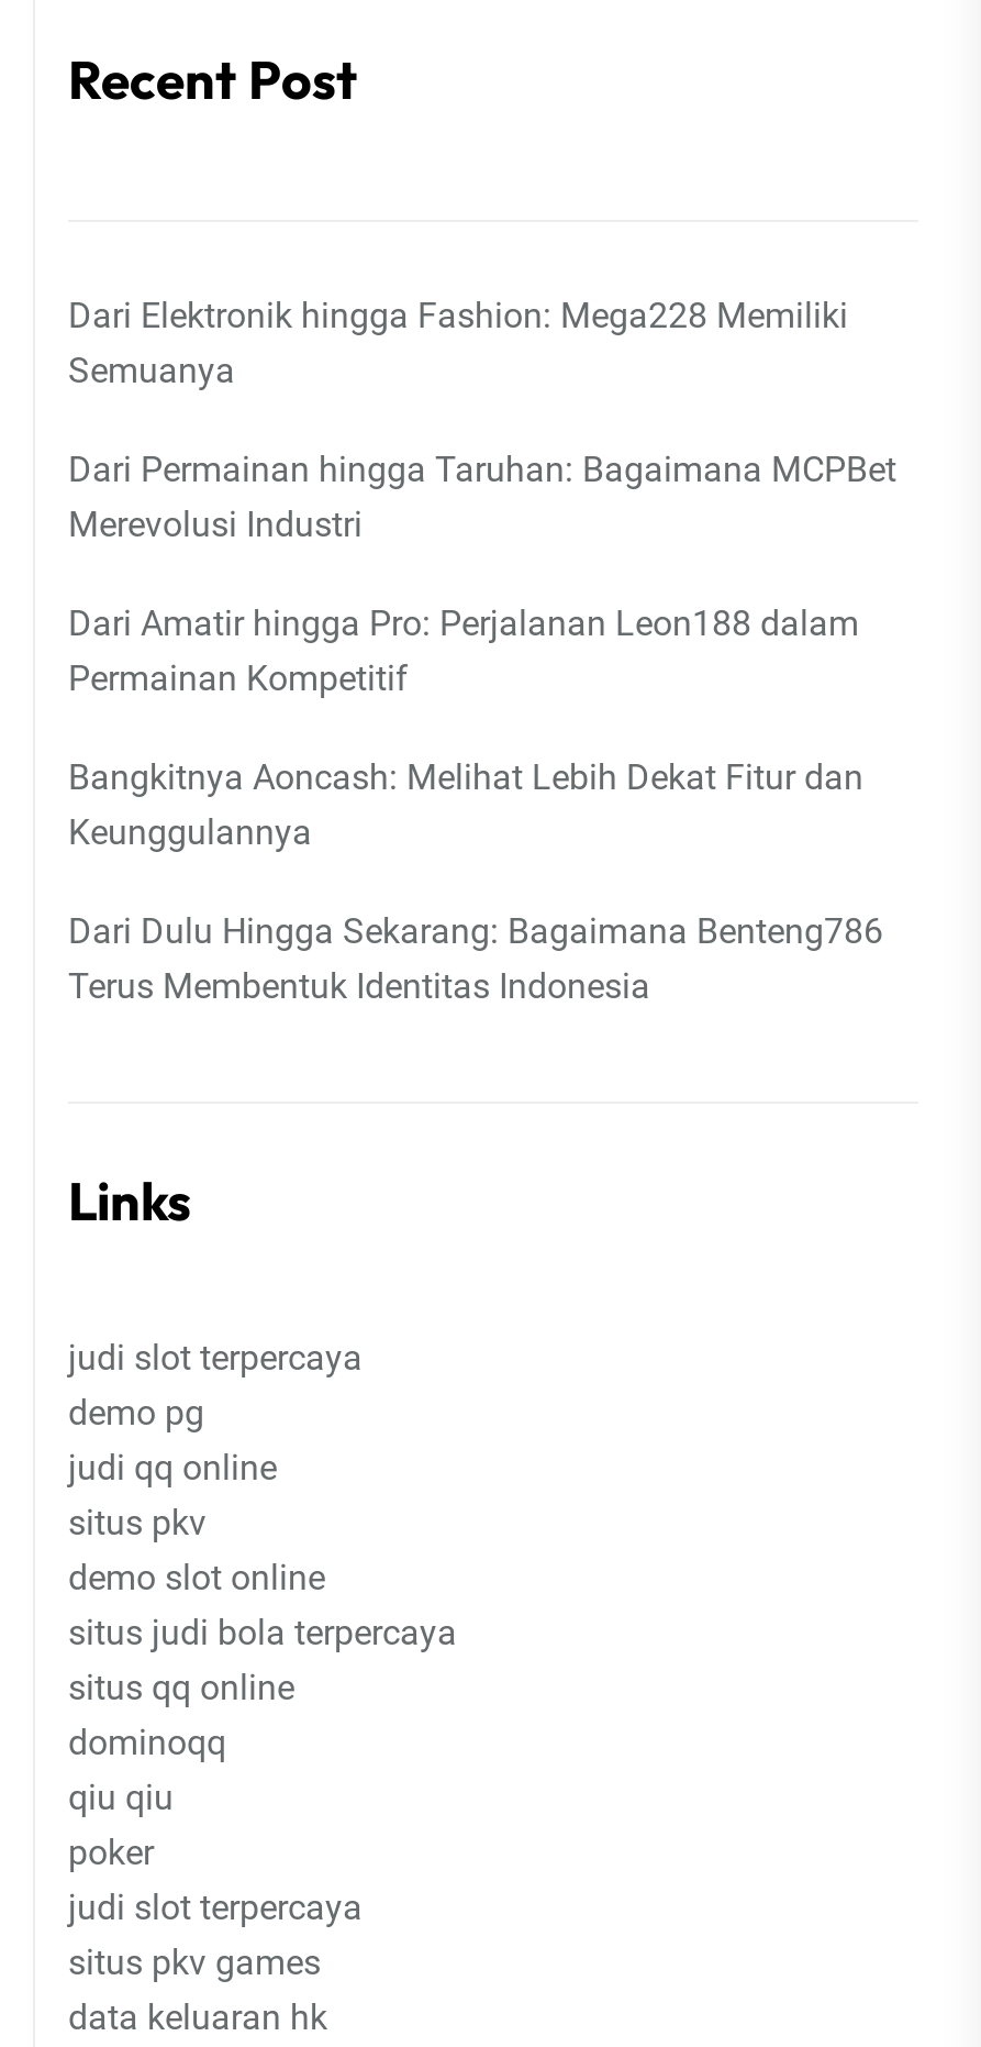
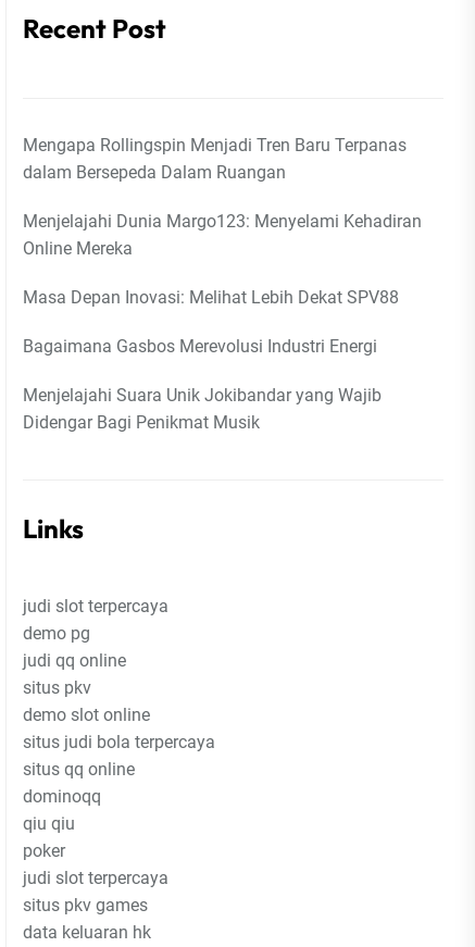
[68,295,848,391] Dari Elektronik hingga Fashion: Mega228 Memiliki | Semuanya -> [23,135,407,183] Mengapa Rollingspin Menjadi Tren Baru Terpanas | dalam Bersepeda Dalam Ruangan
[68,449,896,545] Dari Permainan hingga Taruhan: Bagaimana MCPBet | Merevolusi Industri -> [23,211,422,259] Menjelajahi Dunia Margo123: Menyelami Kehadiran | Online Mereka
[68,602,859,699] Dari Amatir hingga Pro: Perjalanan Leon188 dalam | Permainan Kompetitif -> [23,287,399,308] Masa Depan Inovasi: Melihat Lebih Dekat SPV88
[68,756,863,853] Bangkitnya Aoncash: Melihat Lebih Dekat Fitur dan | Keunggulannya -> [23,336,377,357] Bagaimana Gasbos Merevolusi Industri Energi
[68,910,883,1007] Dari Dulu Hingga Sekarang: Bagaimana Benteng786 | Terus Membentuk Identitas Indonesia -> [23,385,382,433] Menjelajahi Suara Unik Jokibandar yang Wajib | Didengar Bagi Penikmat Musik

